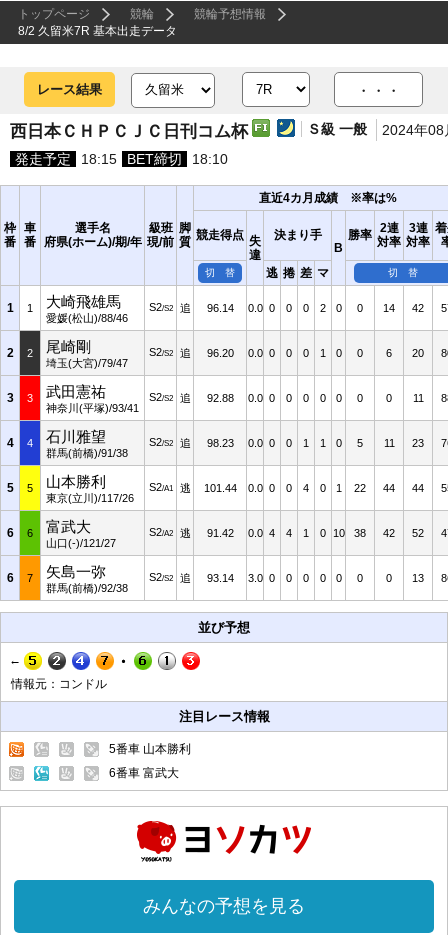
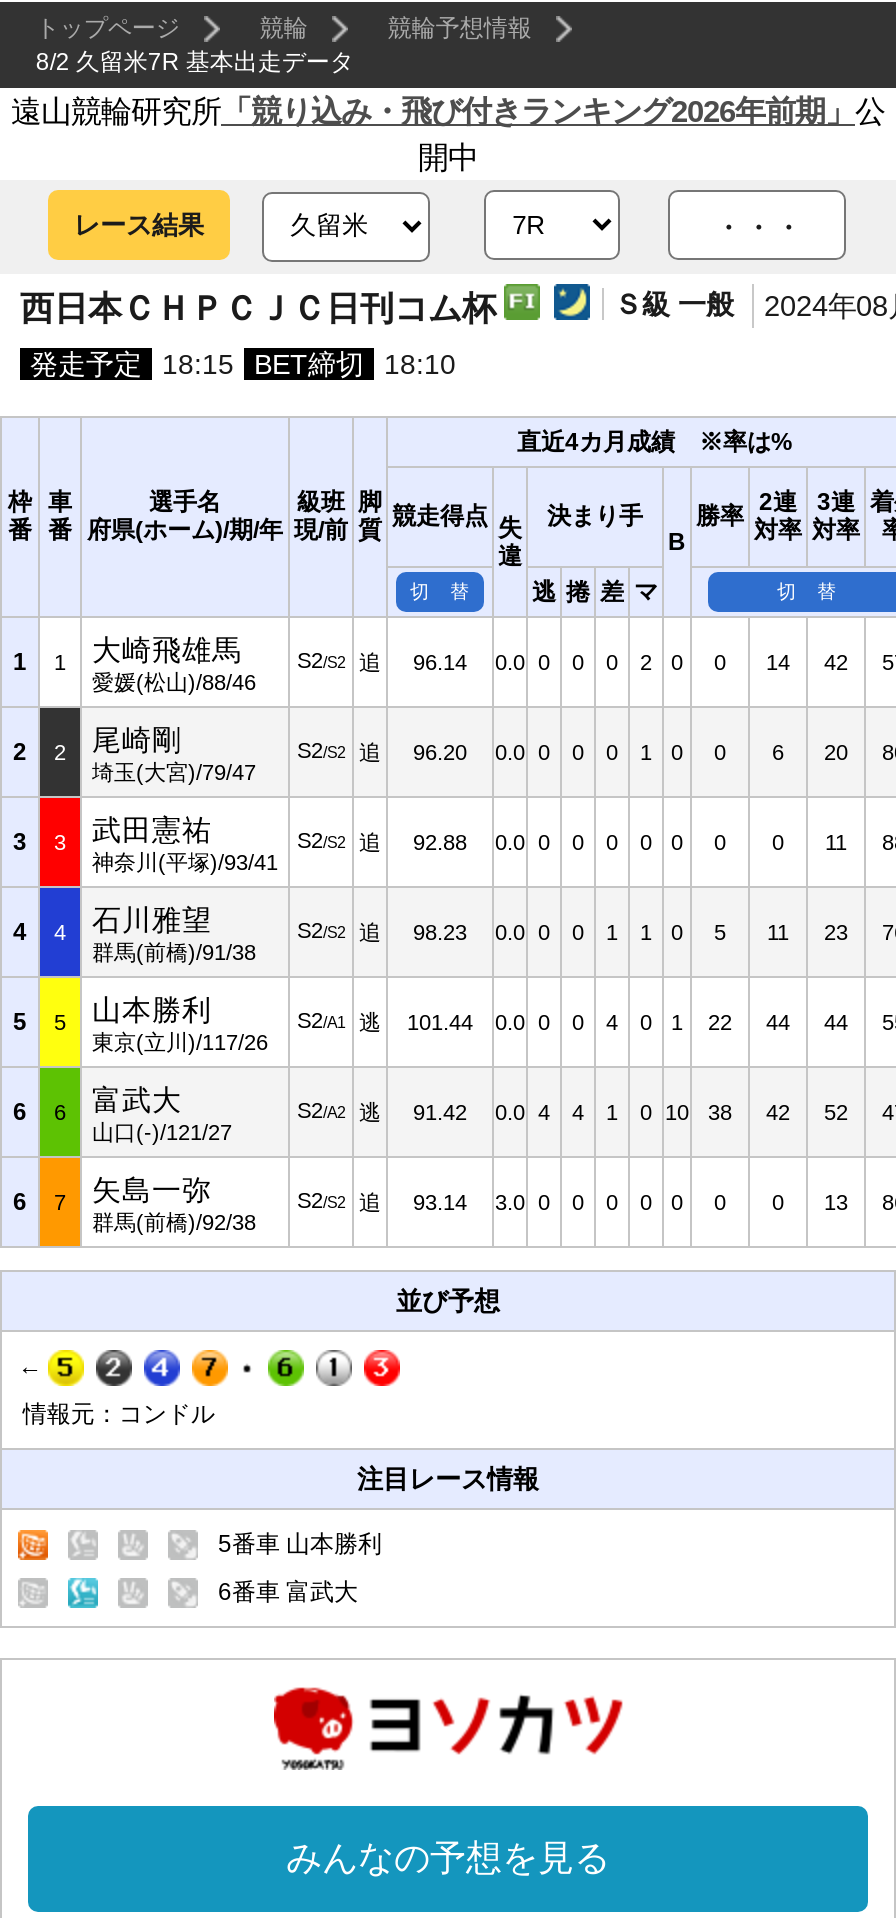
none -> [11,94,885,174] 遠山競輪研究所「競り込み・飛び付きランキング2026年前期」公 | 開中

